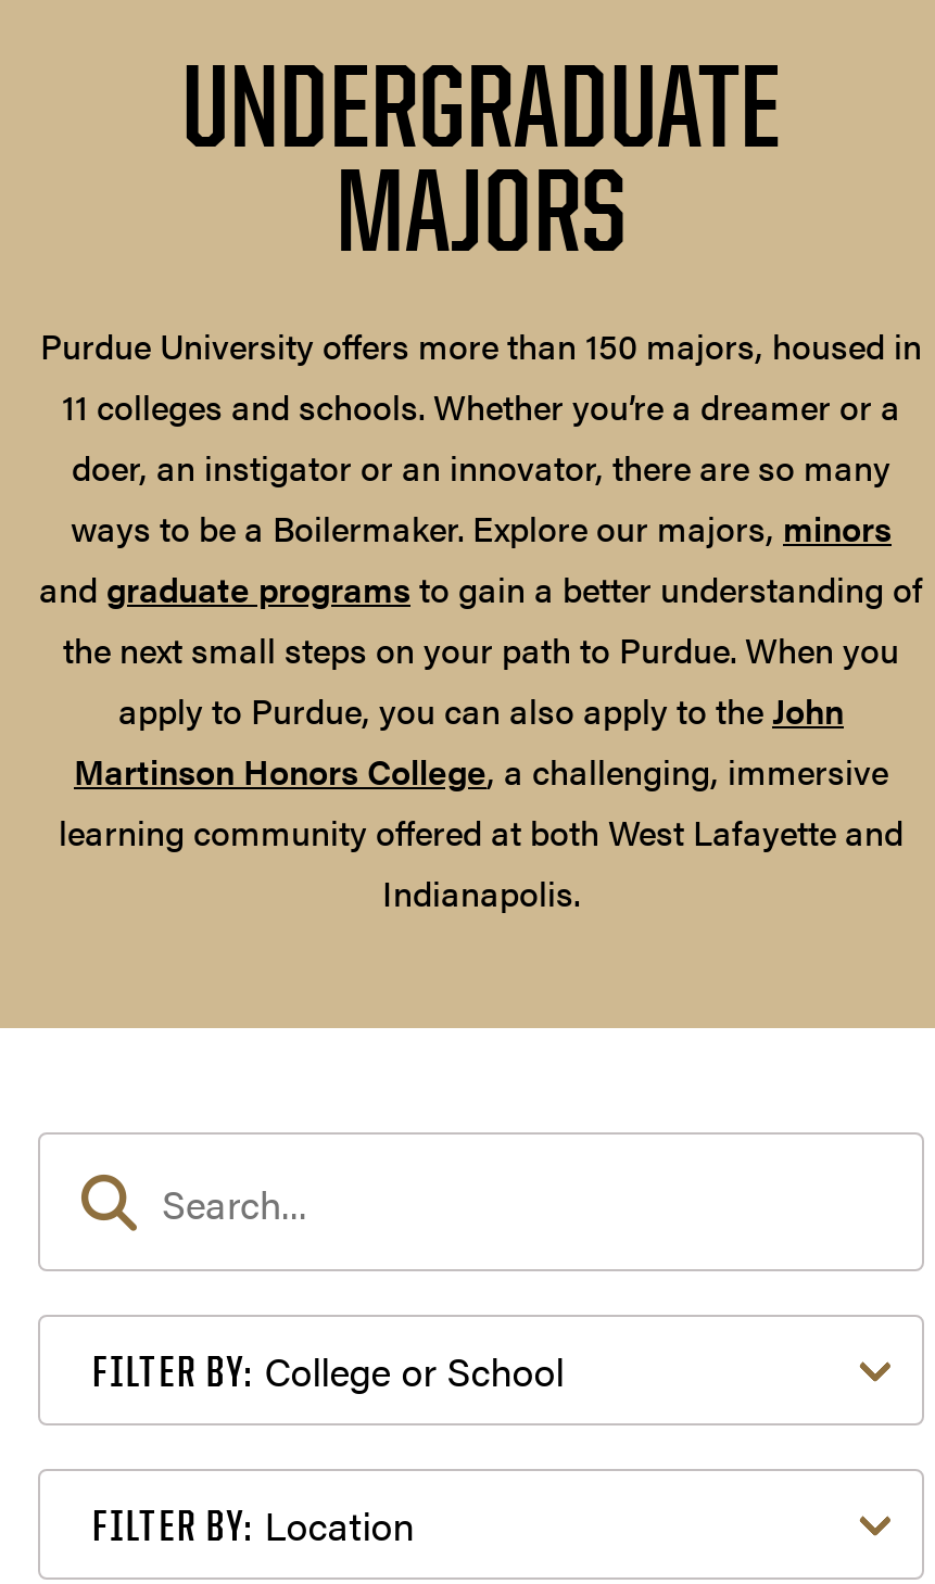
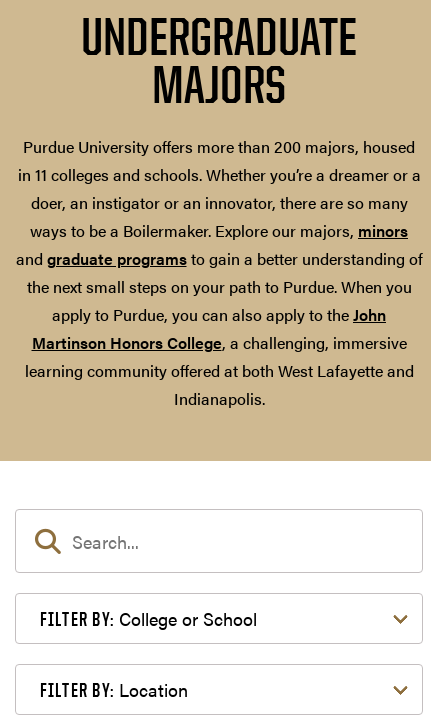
[40,321,922,431] Purdue University offers more than 150 majors, housed in | 11 colleges and schools. Whether you’re a dreamer or a -> [17,135,420,186] Purdue University offers more than 200 majors, housed | in 11 colleges and schools. Whether you’re a dreamer or a

